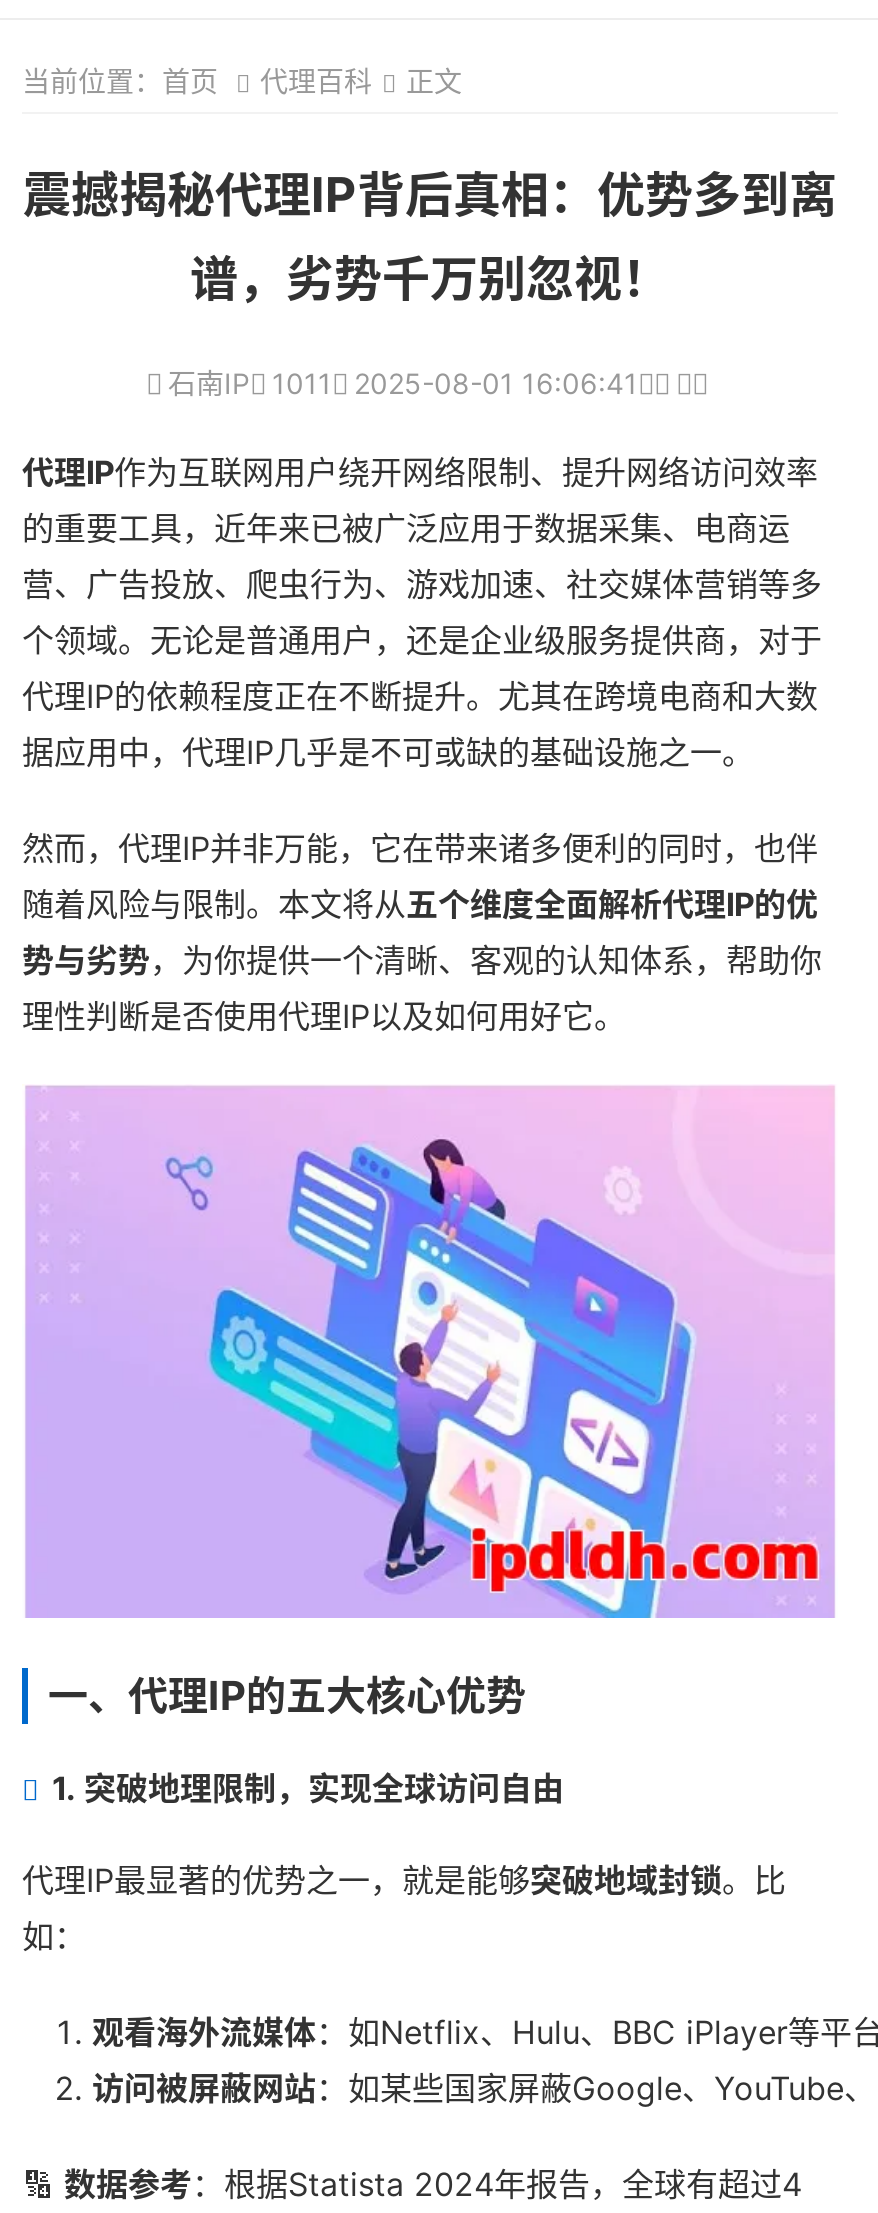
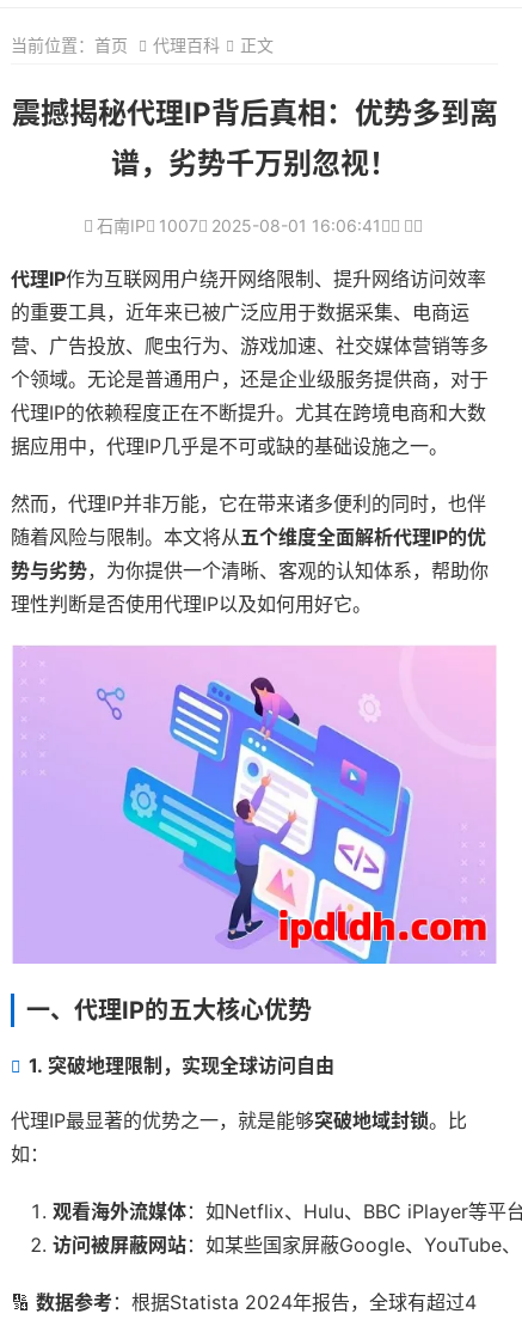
[168,366,638,400] 石南IP 1011 2025-08-01 16:06:41 -> [96,215,380,236] 石南IP 1007 2025-08-01 16:06:41

